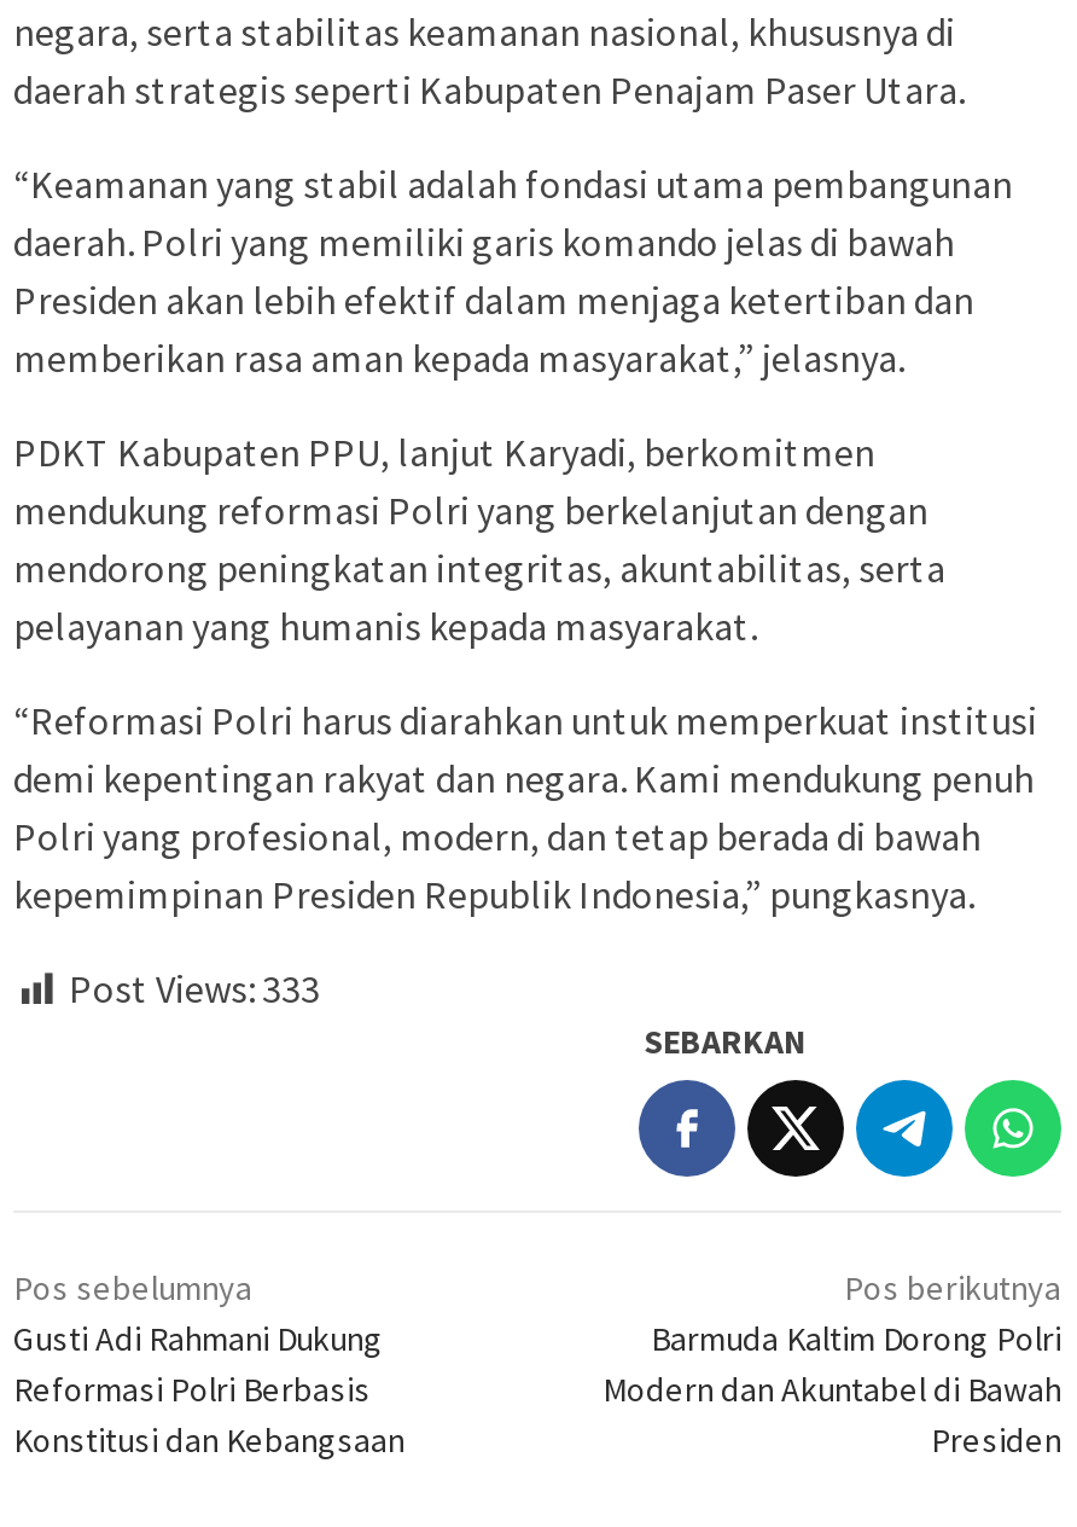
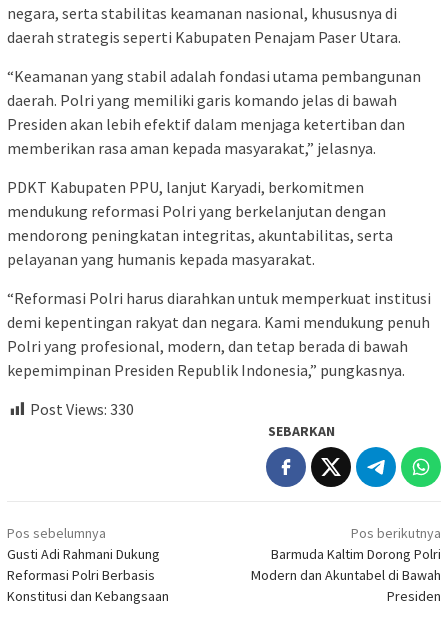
[69,965,320,1013] Post Views: 333 -> [30,399,134,419] Post Views: 330

